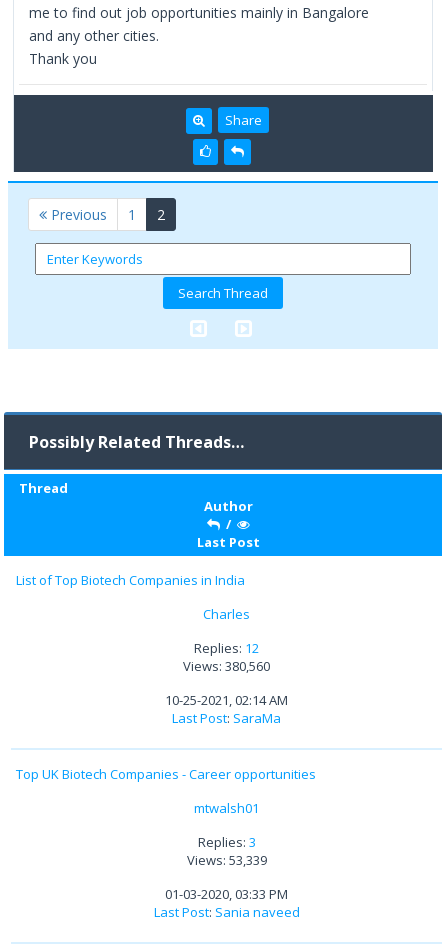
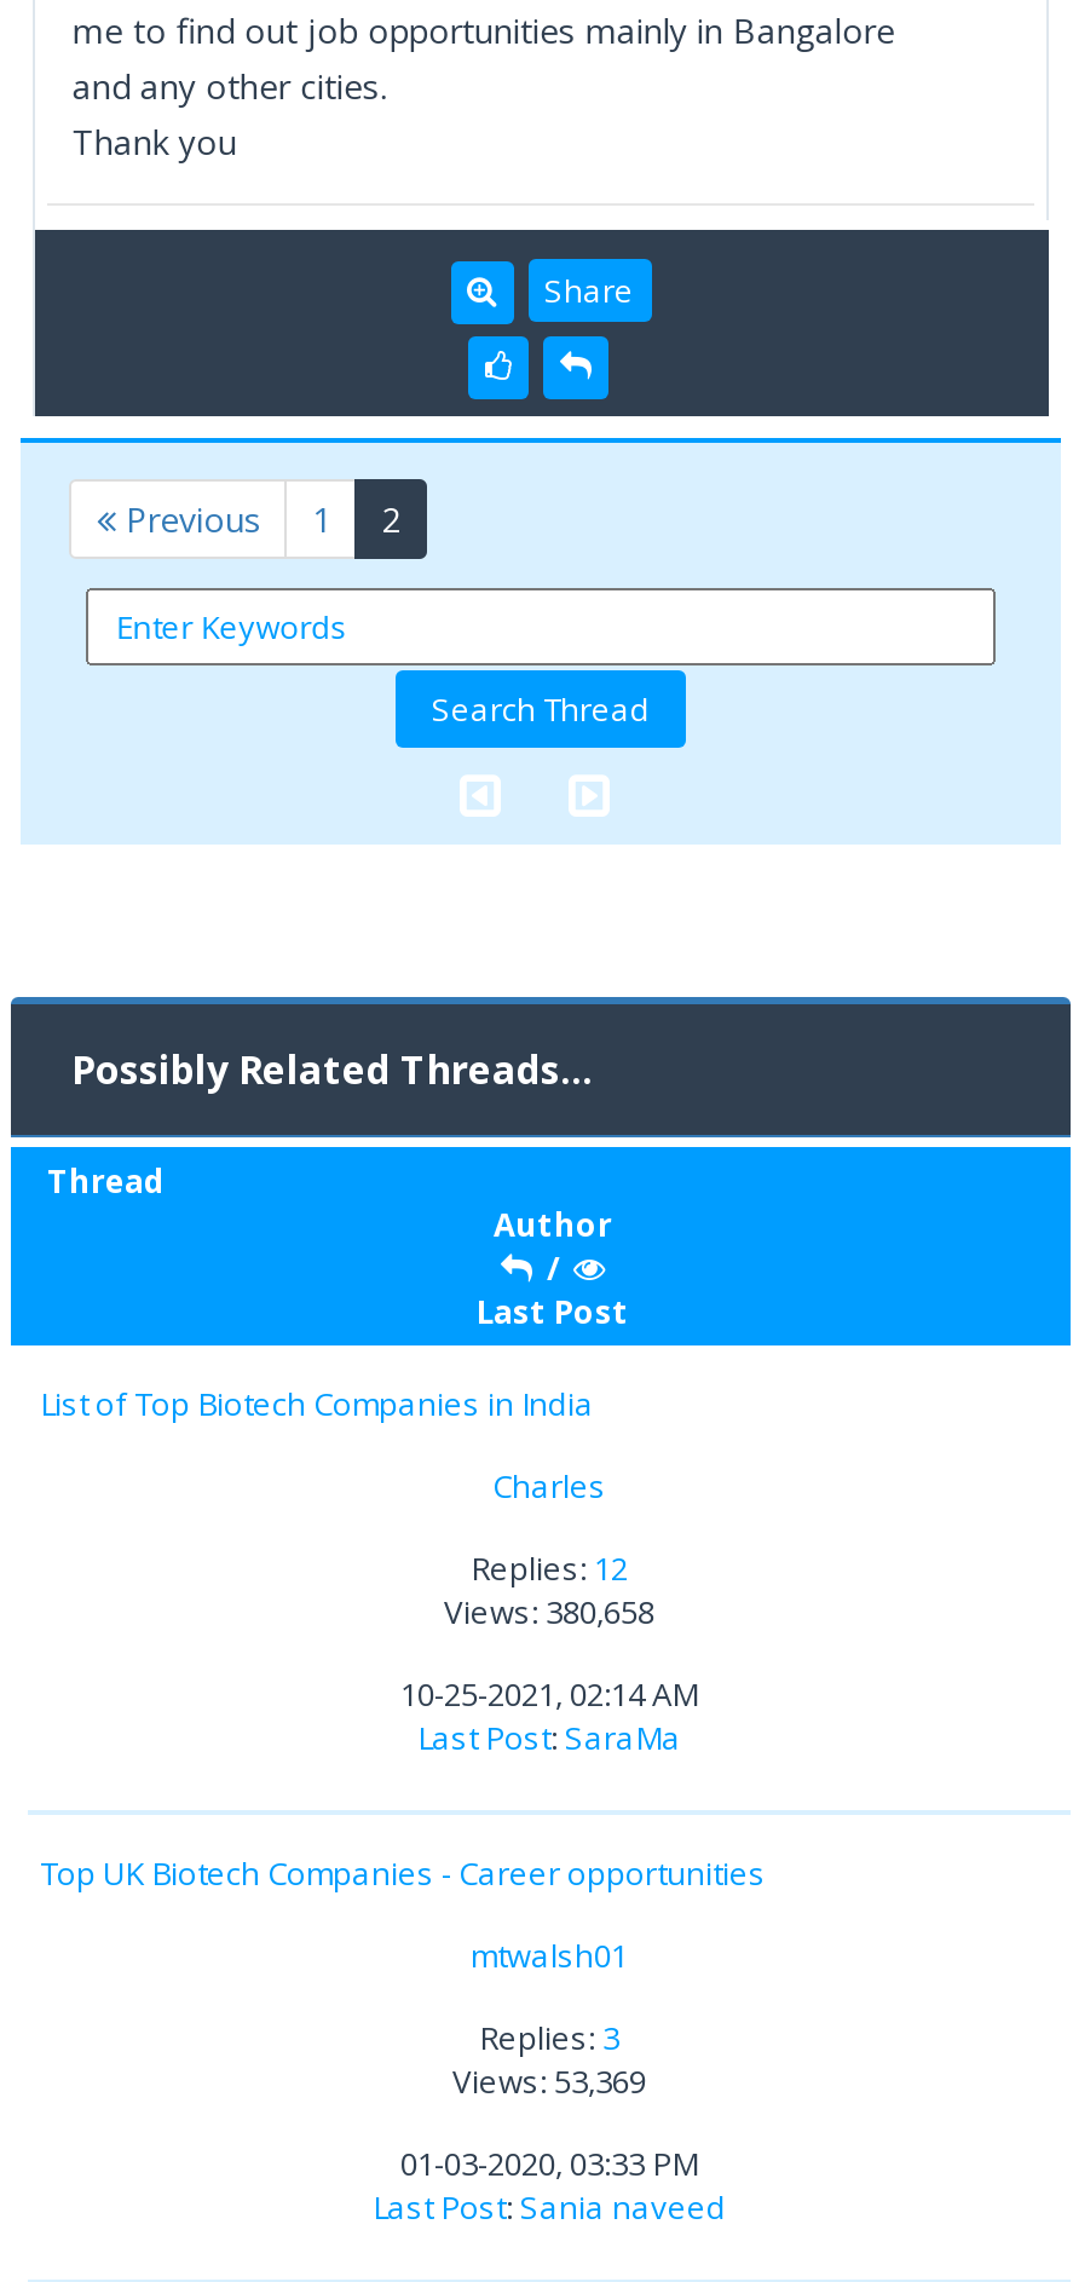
[183,657,270,675] Views: 380,560 -> [444,1589,654,1633] Views: 380,658
[186,851,266,869] Views: 53,339 -> [452,2059,646,2103] Views: 53,369

